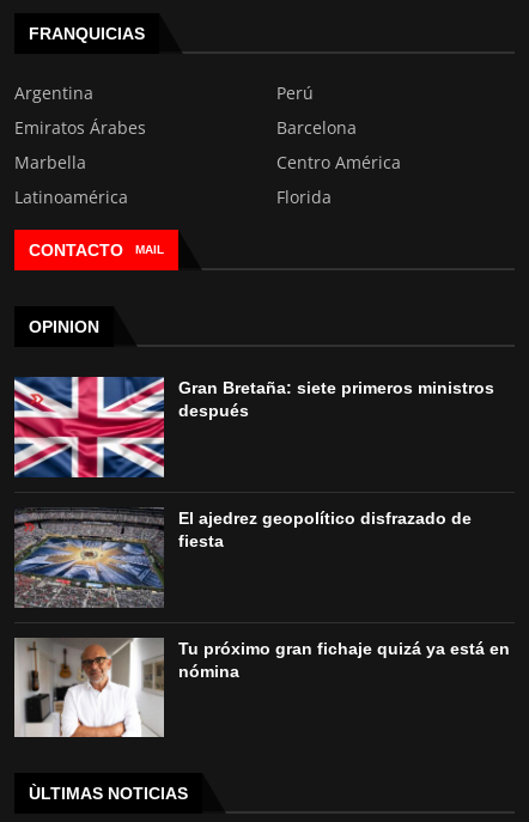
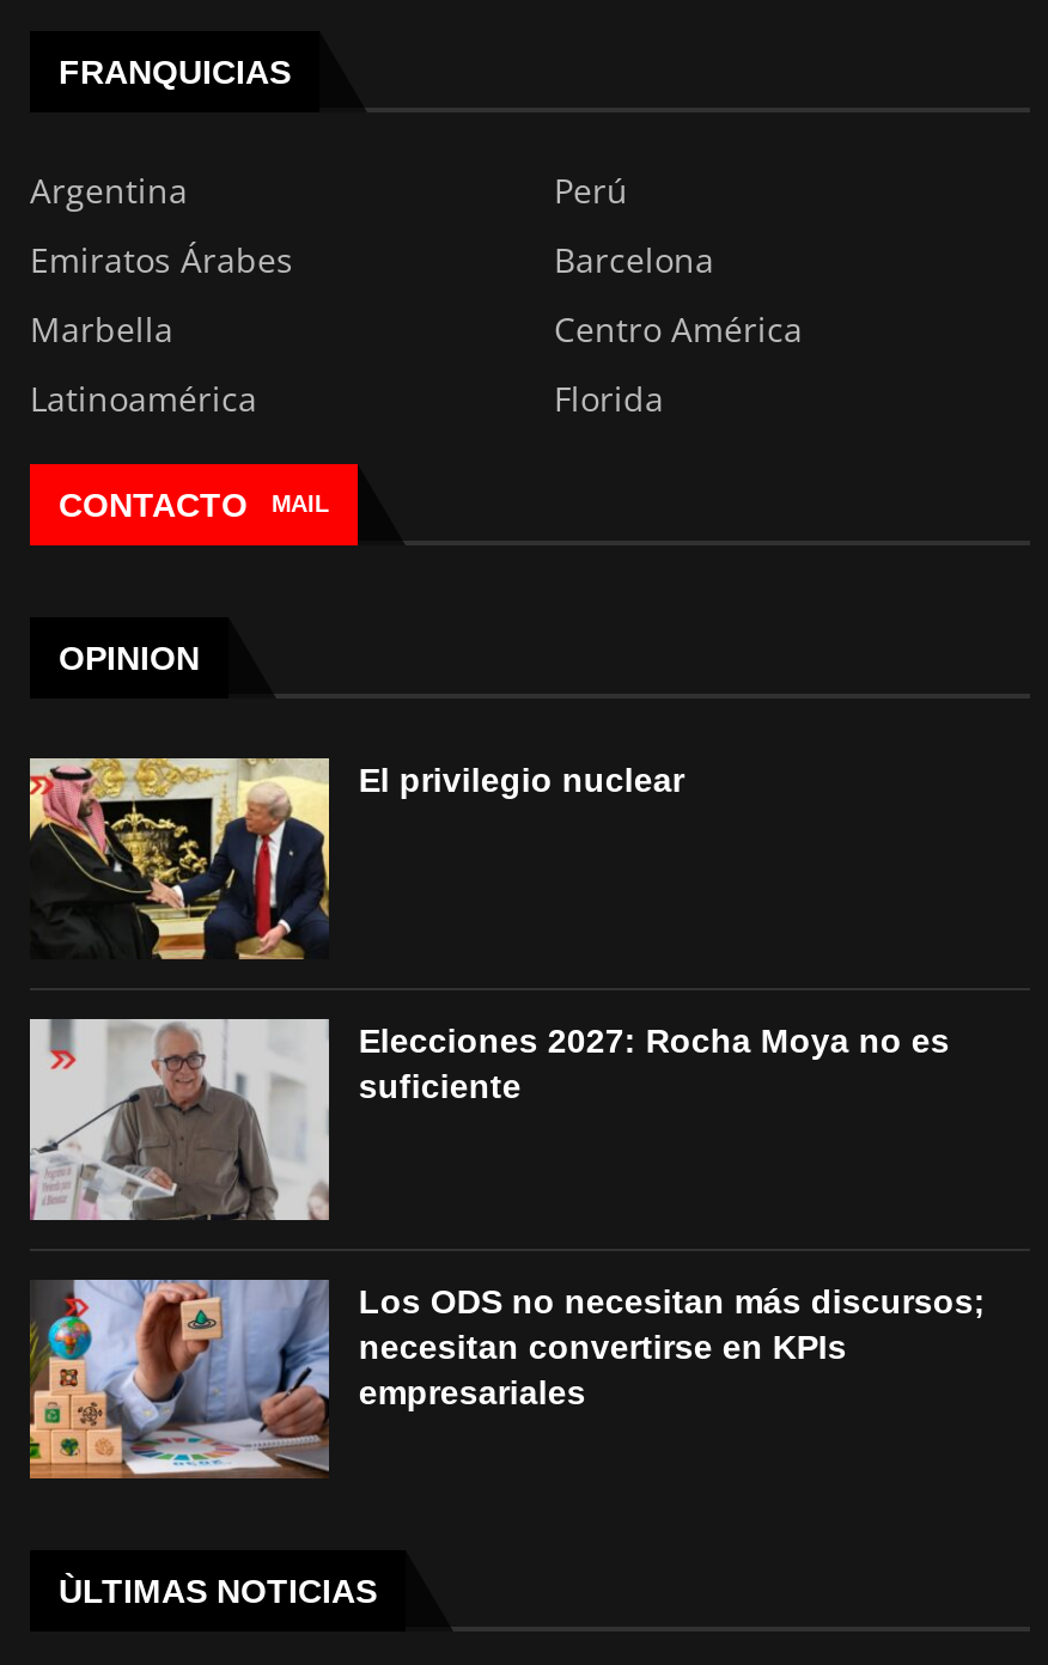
[13,376,495,479] [image] | Gran Bretaña: siete primeros ministros | después -> [28,756,684,962] [image] | El privilegio nuclear
[14,507,472,608] [image] | El ajedrez geopolítico disfrazado de | fiesta -> [28,1017,950,1220] [image] | Elecciones 2027: Rocha Moya no es | suficiente
[13,638,510,738] [image] | Tu próximo gran fichaje quizá ya está en | nómina -> [28,1280,986,1481] [image] | Los ODS no necesitan más discursos; | necesitan convertirse en KPIs | empresariales

